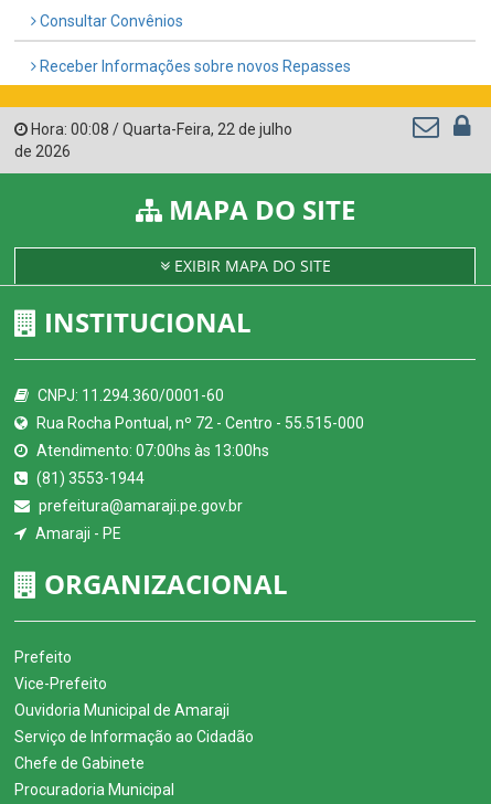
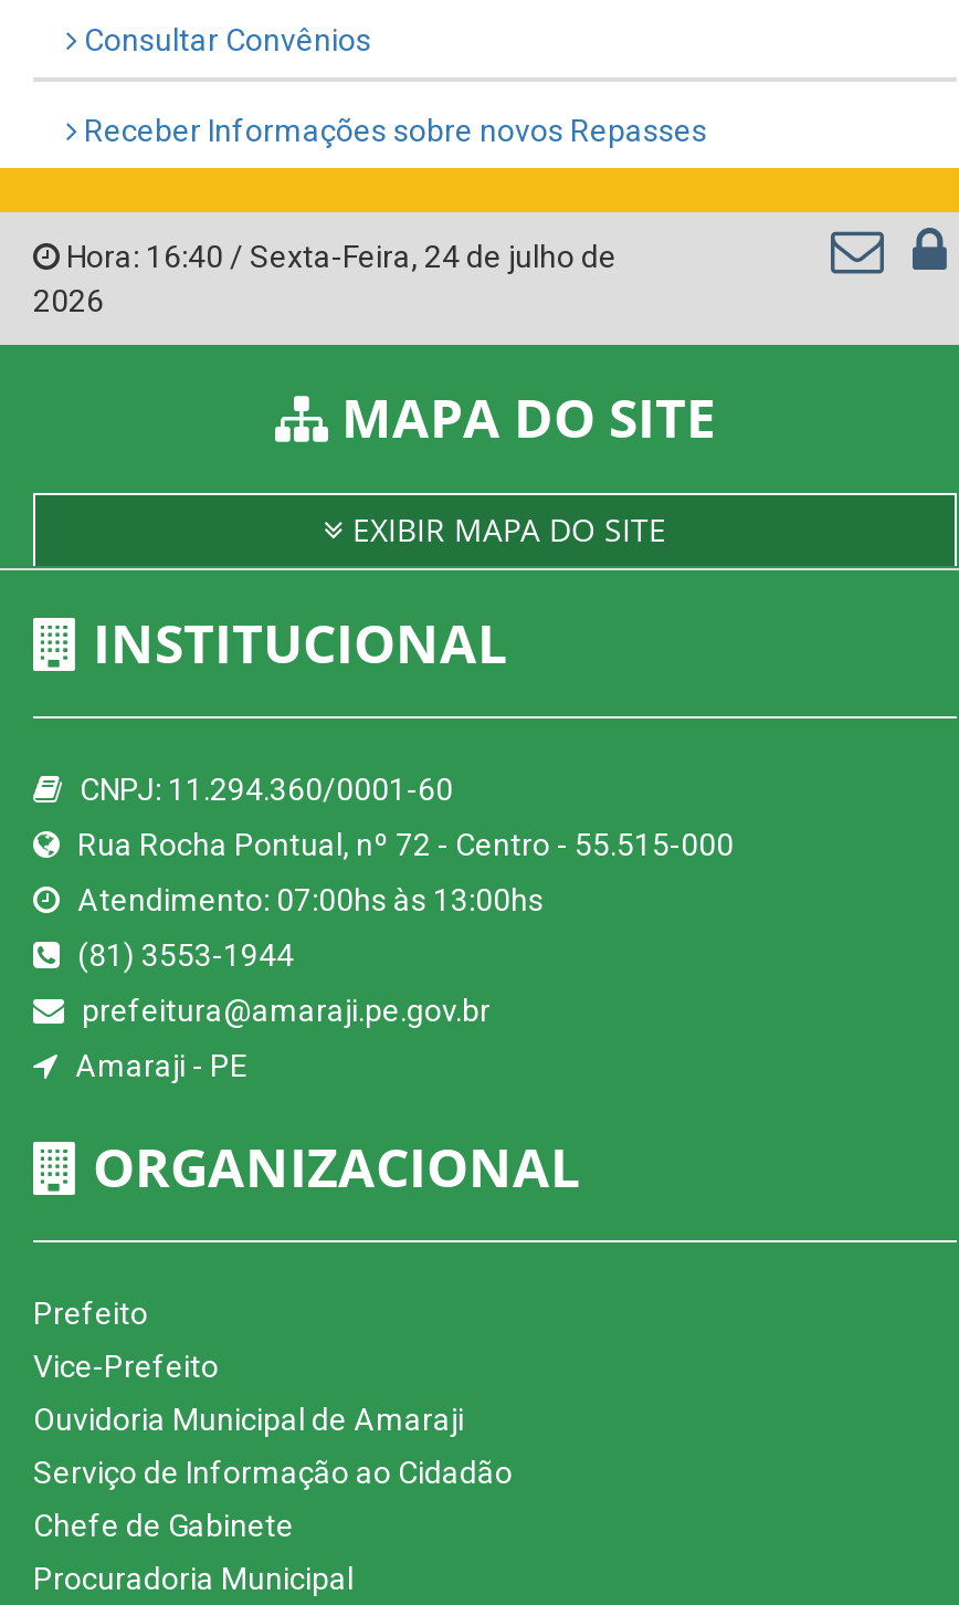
[14,119,292,159] Hora: 00:08 / Quarta-Feira, 22 de julho | de 2026 -> [33,237,616,316] Hora: 16:40 / Sexta-Feira, 24 de julho de | 2026

